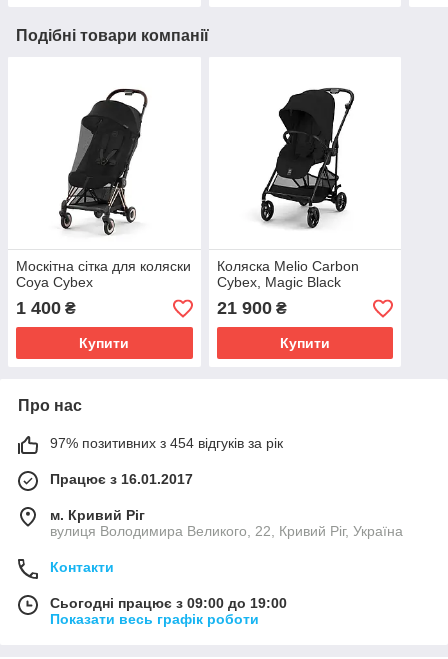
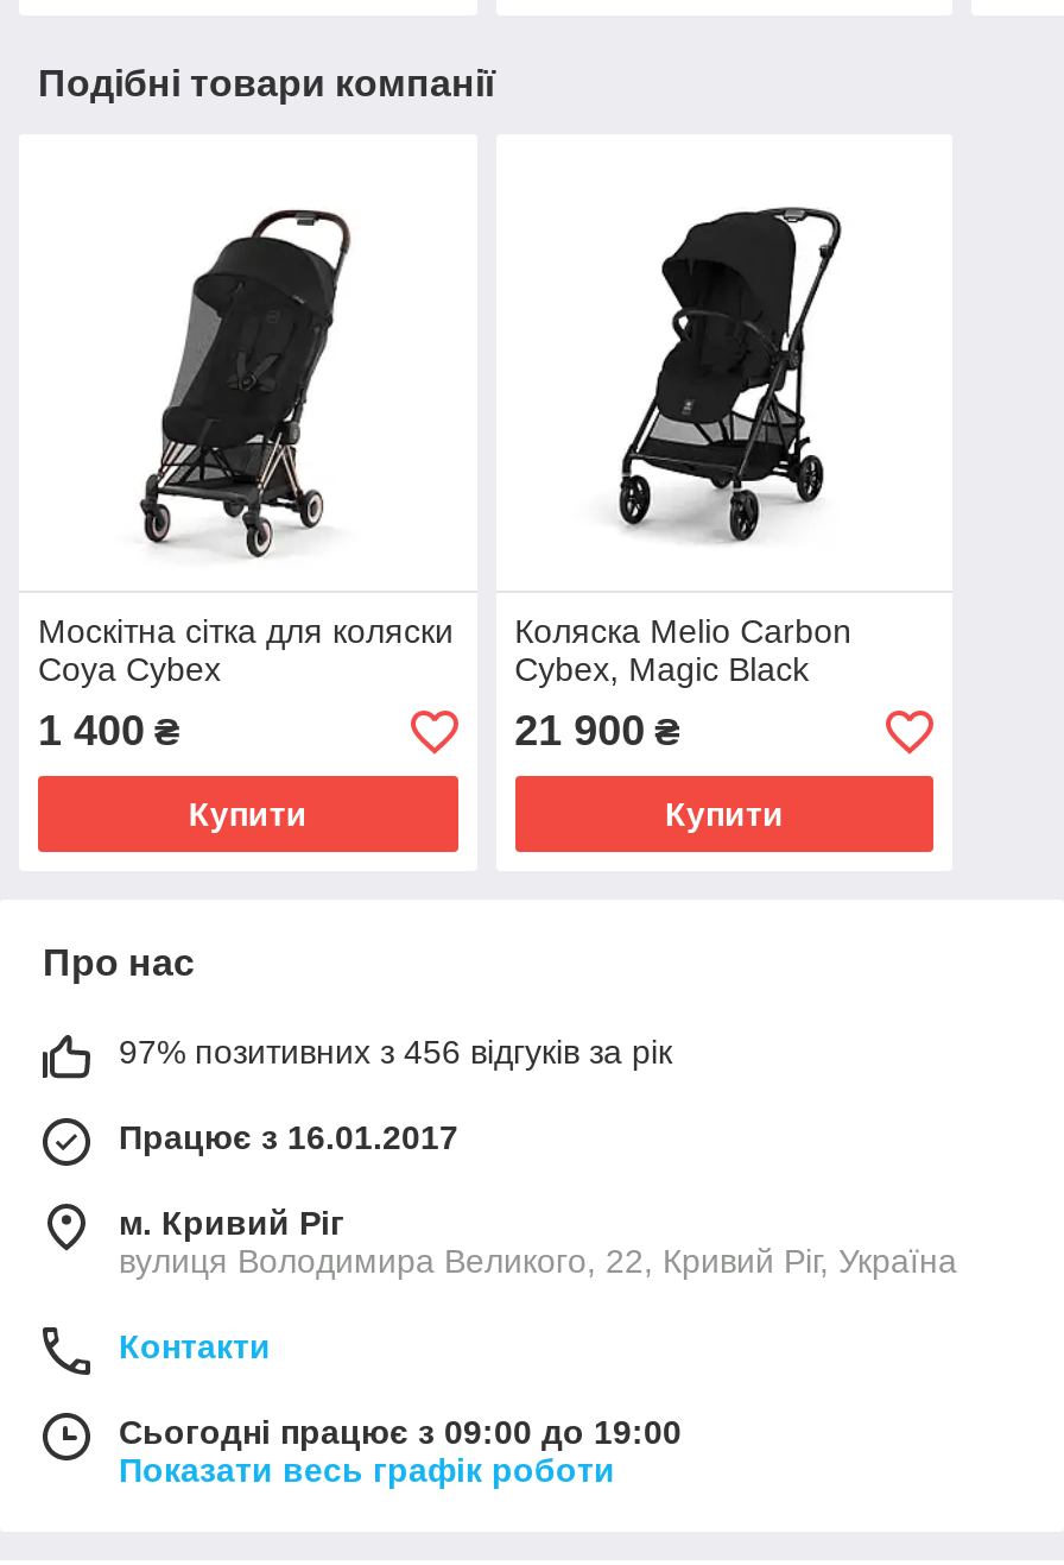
[50,435,283,451] 97% позитивних з 454 відгуків за рік -> [119,1034,672,1072] 97% позитивних з 456 відгуків за рік

